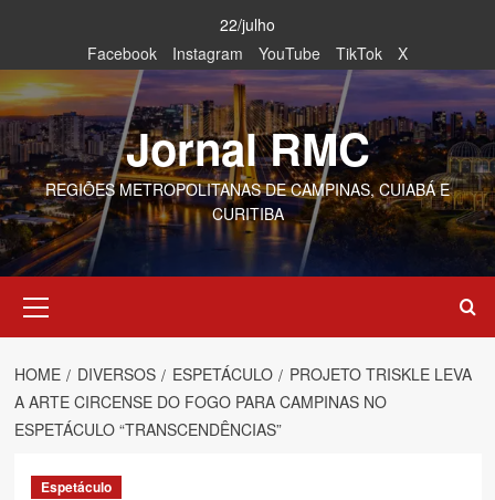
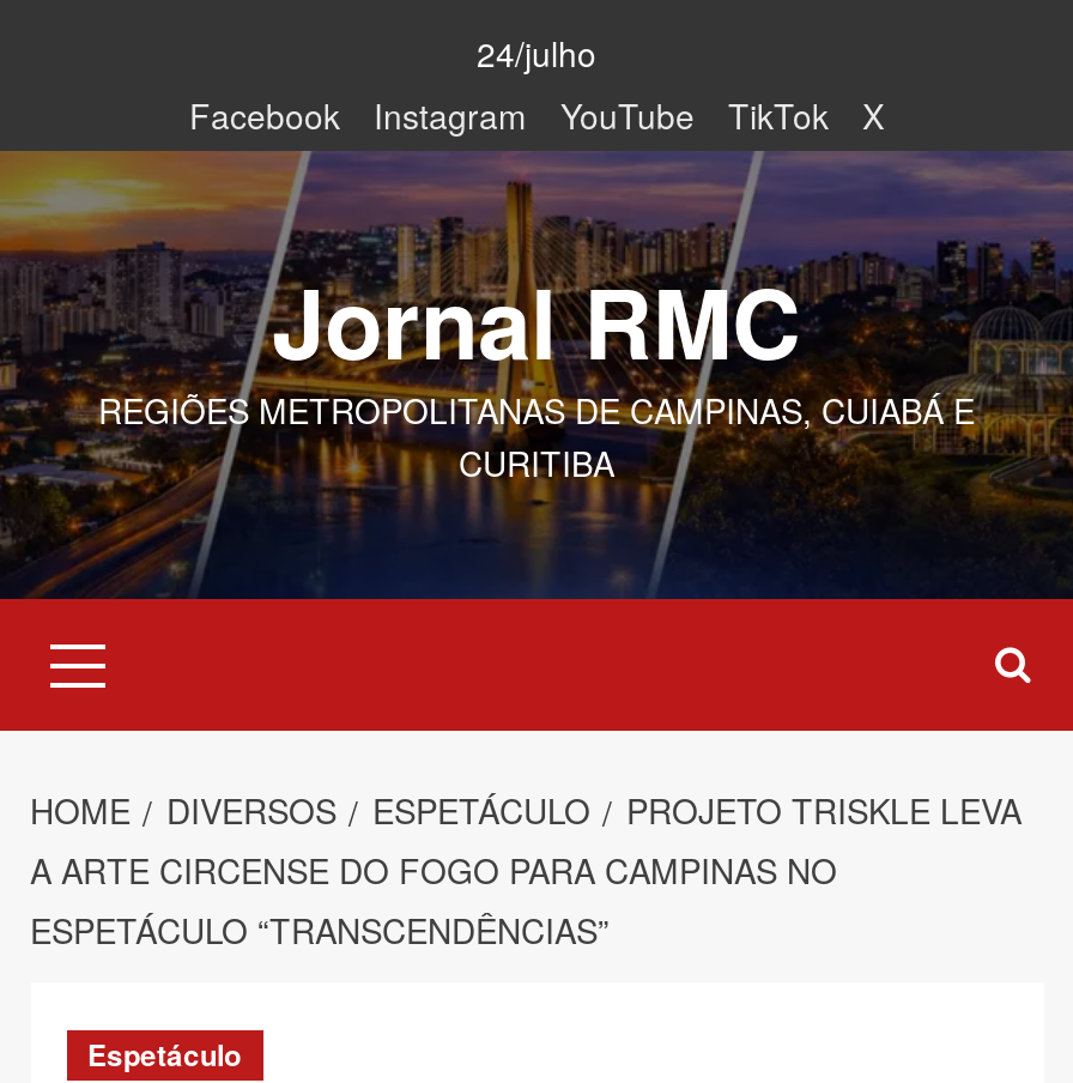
[220,13,275,35] 22/julho -> [477,29,596,77] 24/julho

